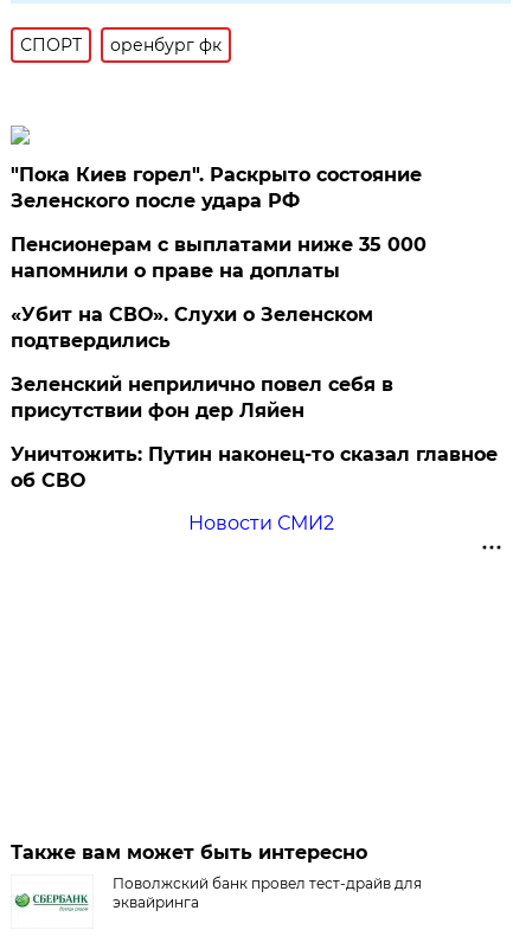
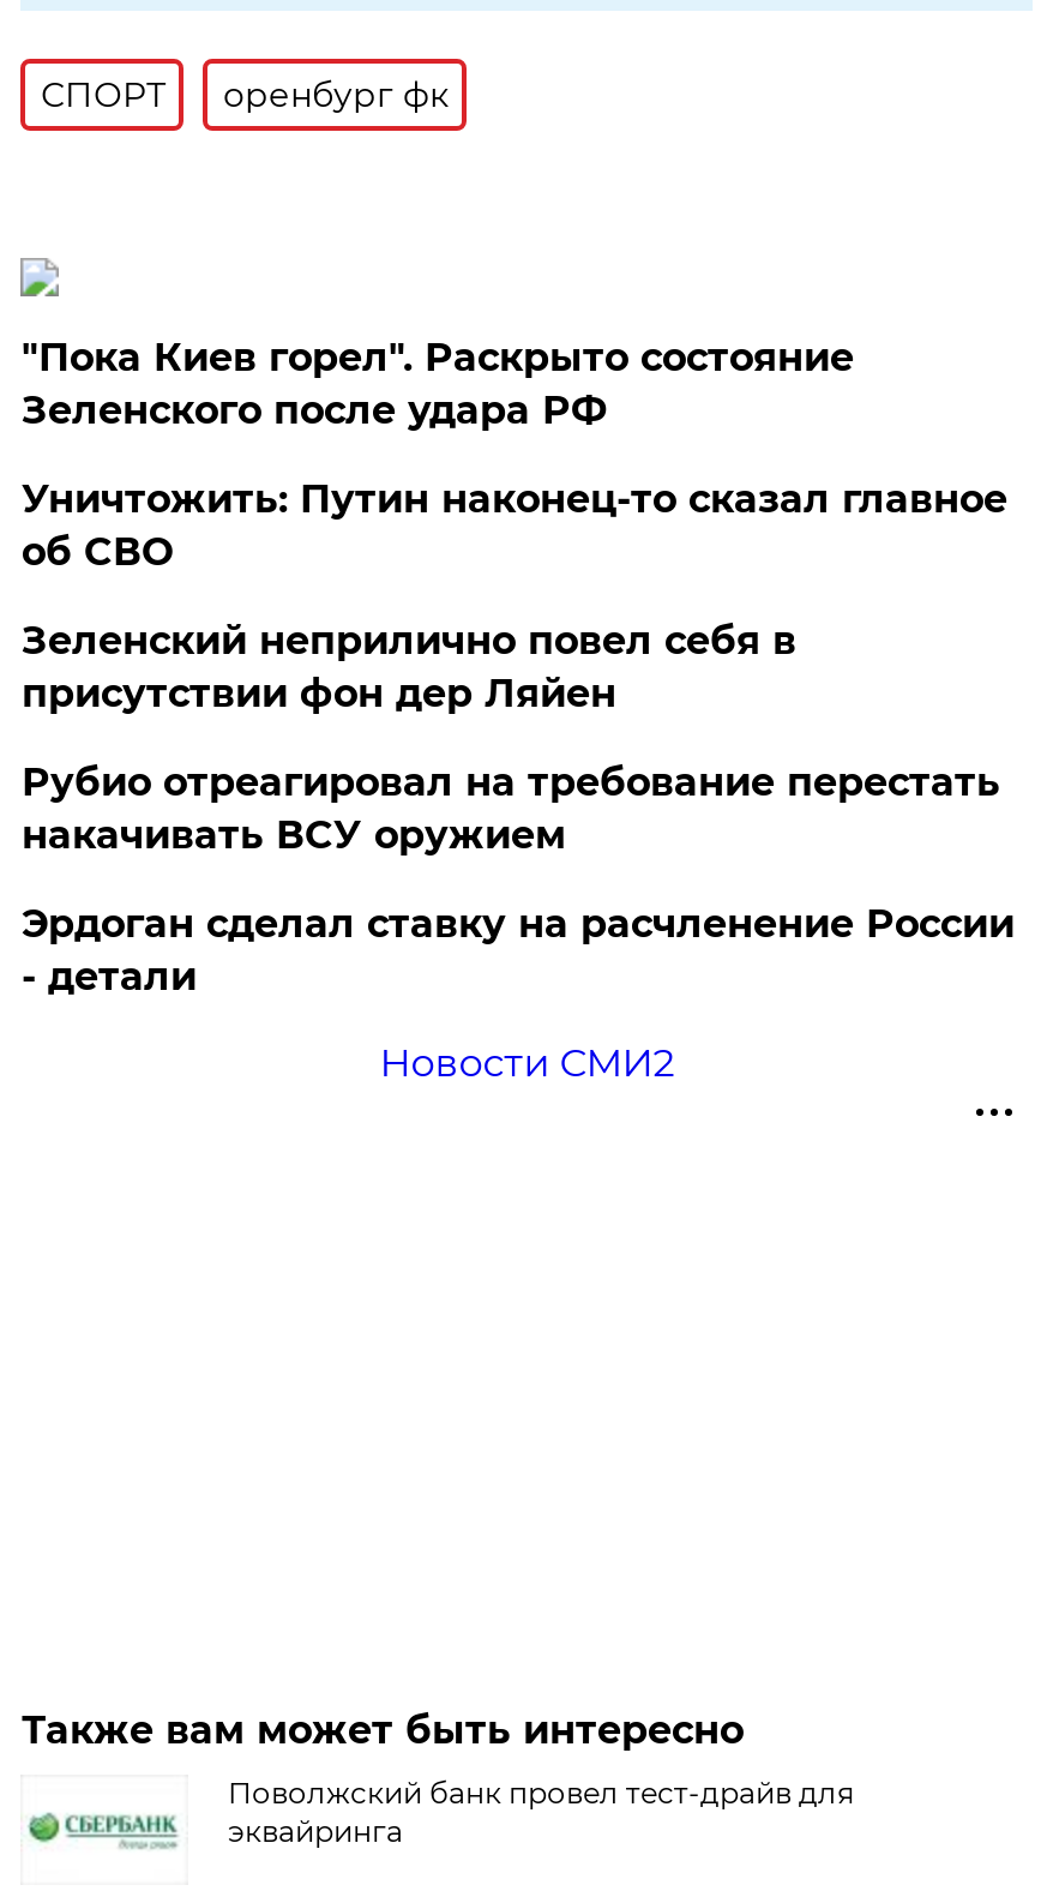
[11,233,427,352] Пенсионерам с выплатами ниже 35 000 | напомнили о праве на доплаты | «Убит на СВО». Слухи о Зеленском | подтвердились -> none
moved [11,373,394,422] -> [21,618,796,716]: Зеленский неприлично повел cебя в | присутствии фон дер Ляйен
none -> [21,759,1014,999] Рубио отреагировал на требование перестать | накачивать ВСУ оружием | Эрдоган сделал ставку на расчленение России | - детали
moved [11,443,498,492] -> [21,476,1007,574]: Уничтожить: Путин наконец-то сказал главное | об СВО

